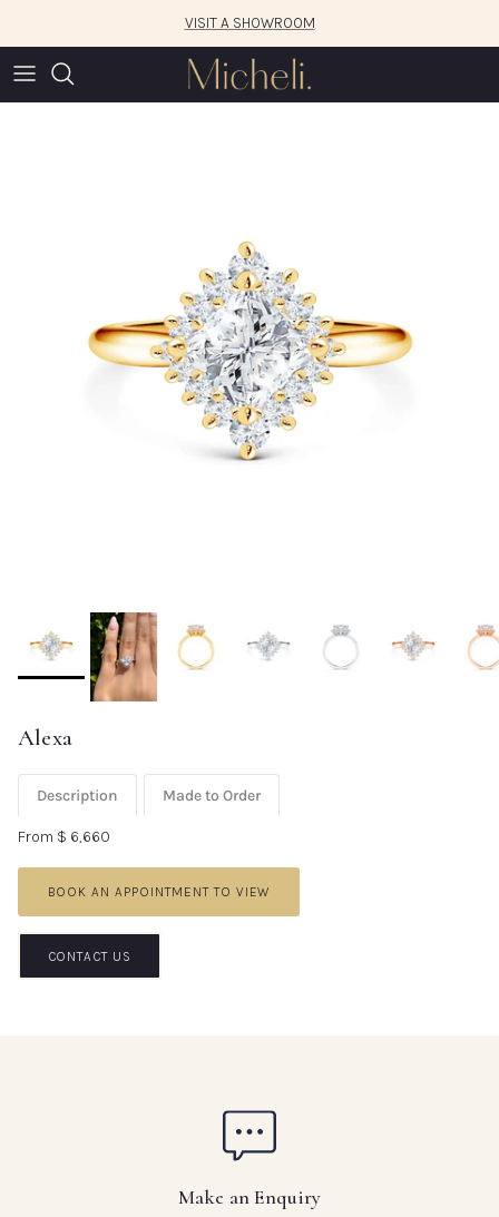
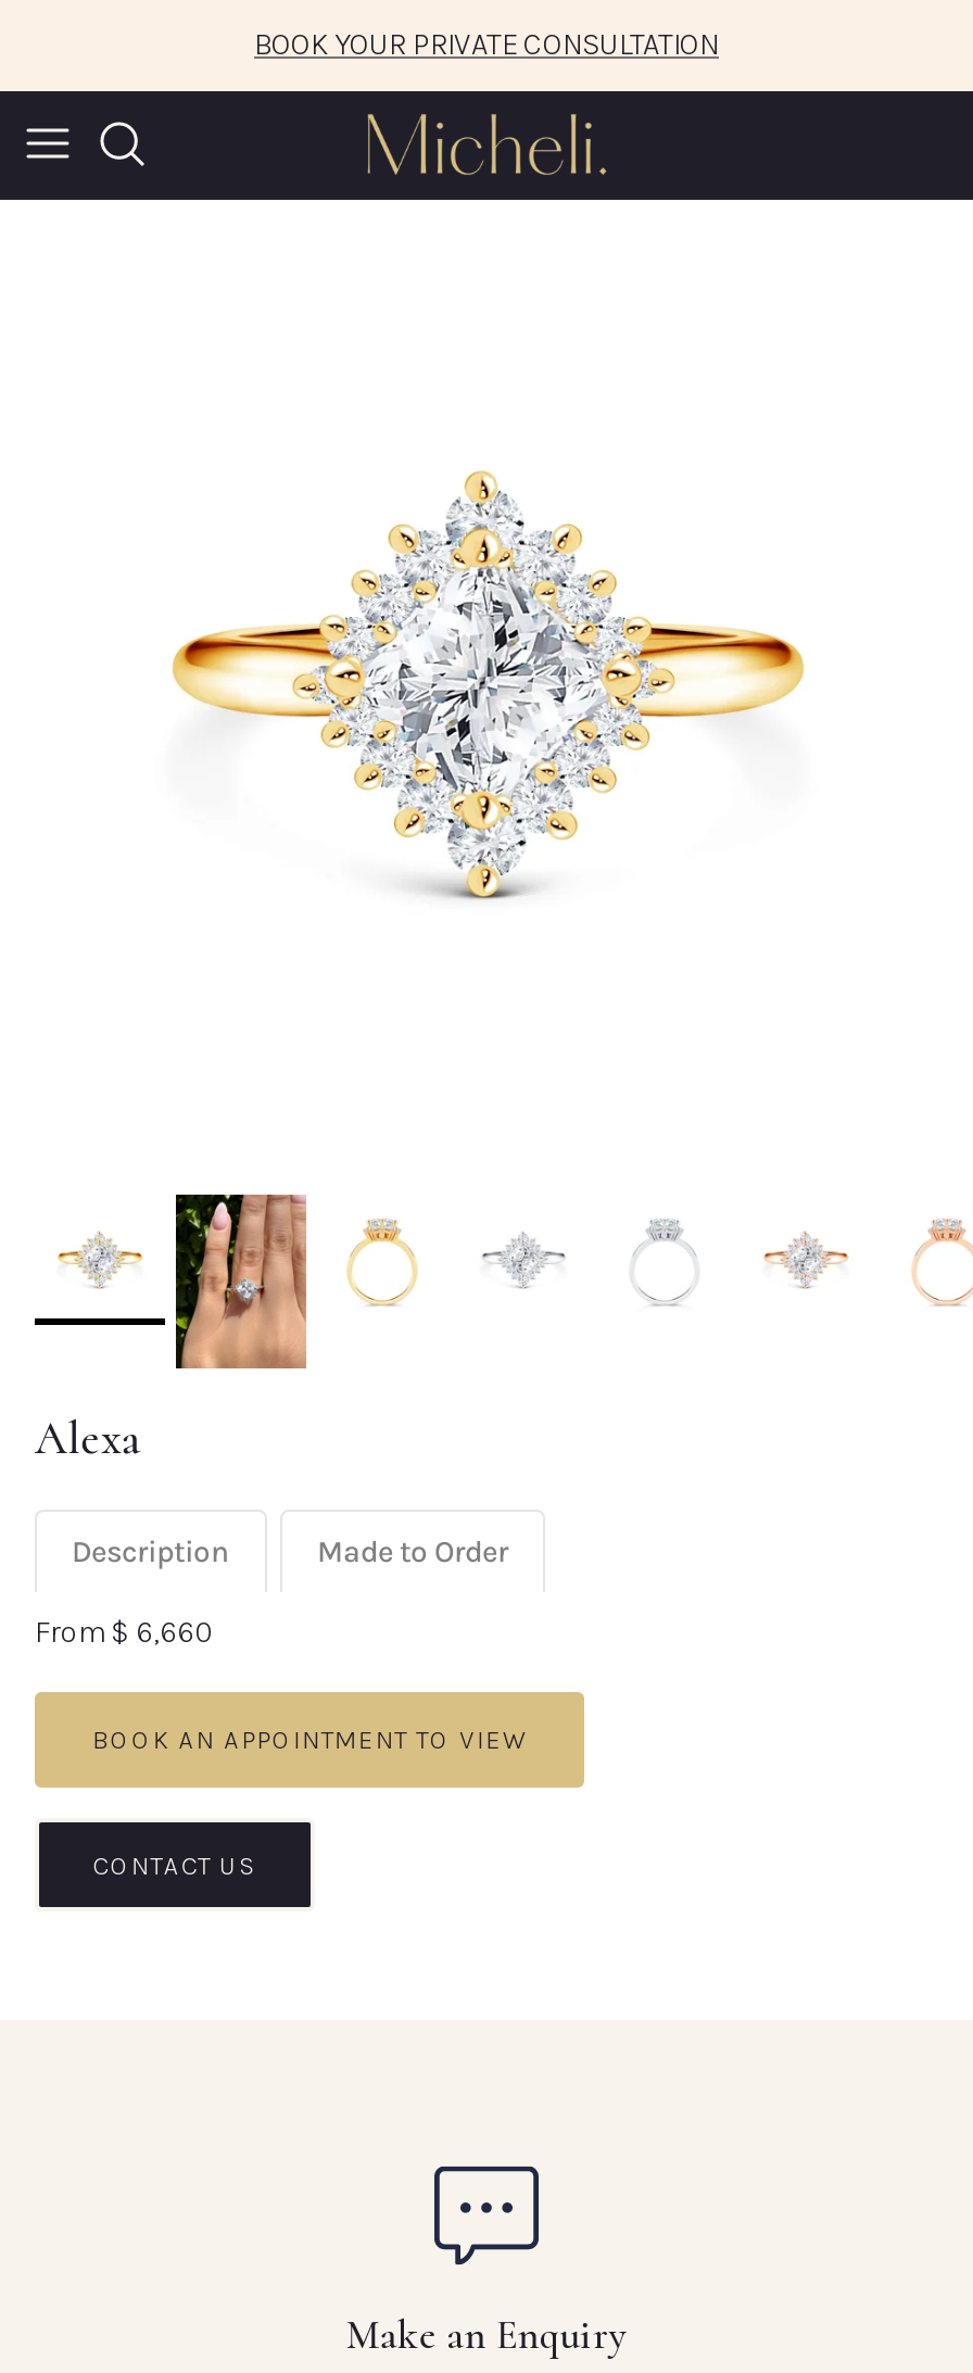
[184,13,315,32] VISIT A SHOWROOM -> [254,26,719,63] BOOK YOUR PRIVATE CONSULTATION

